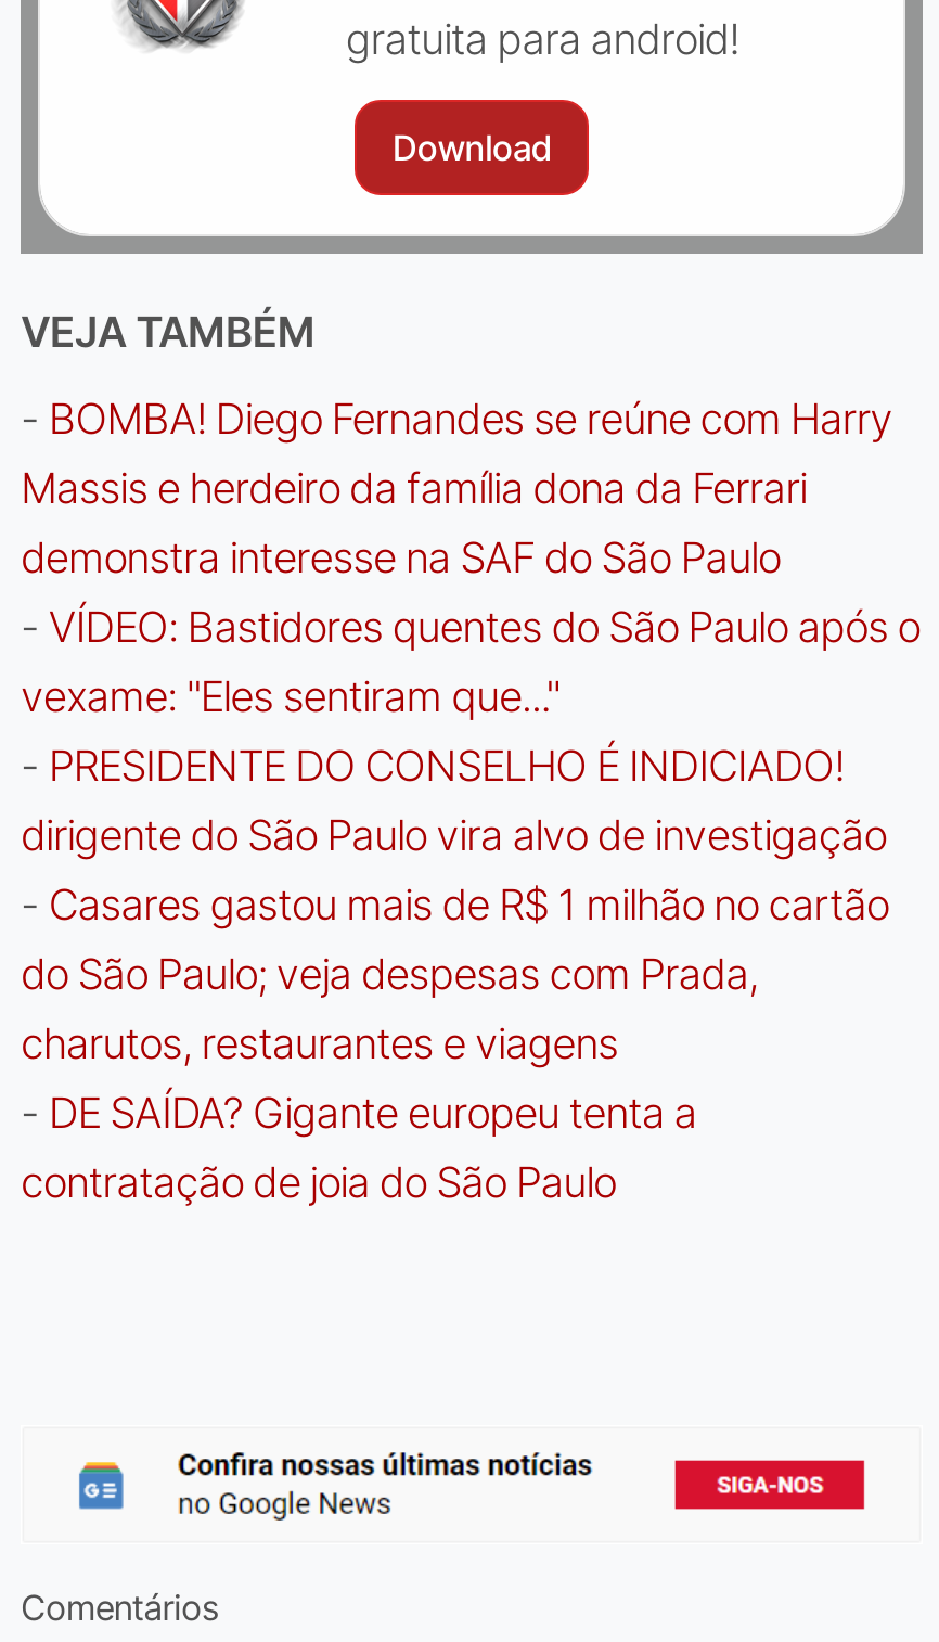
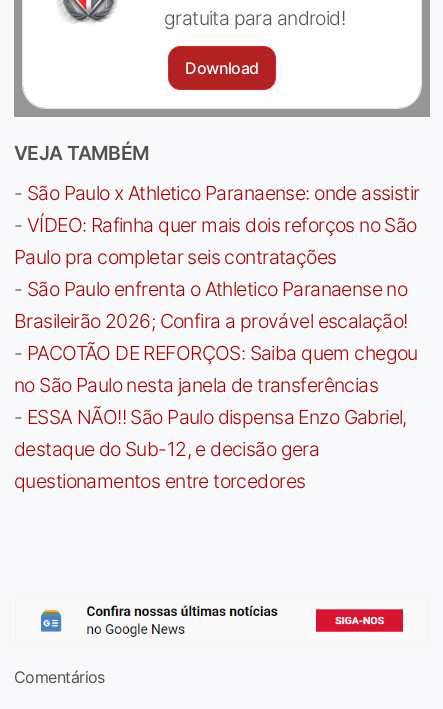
[21,392,920,1207] - BOMBA! Diego Fernandes se reúne com Harry | Massis e herdeiro da família dona da Ferrari | demonstra interesse na SAF do São Paulo | - VÍDEO: Bastidores quentes do São Paulo após o | vexame: "Eles sentiram que..." | - PRESIDENTE DO CONSELHO É INDICIADO! | dirigente do São Paulo vira alvo de investigação | - Casares gastou mais de R$ 1 milhão no cartão | do São Paulo; veja despesas com Prada, | charutos, restaurantes e viagens | - DE SAÍDA? Gigante europeu tenta a | contratação de joia do São Paulo -> [14,181,419,493] - São Paulo x Athletico Paranaense: onde assistir | - VÍDEO: Rafinha quer mais dois reforços no São | Paulo pra completar seis contratações | - São Paulo enfrenta o Athletico Paranaense no | Brasileirão 2026; Confira a provável escalação! | - PACOTÃO DE REFORÇOS: Saiba quem chegou | no São Paulo nesta janela de transferências | - ESSA NÃO!! São Paulo dispensa Enzo Gabriel, | destaque do Sub-12, e decisão gera | questionamentos entre torcedores

